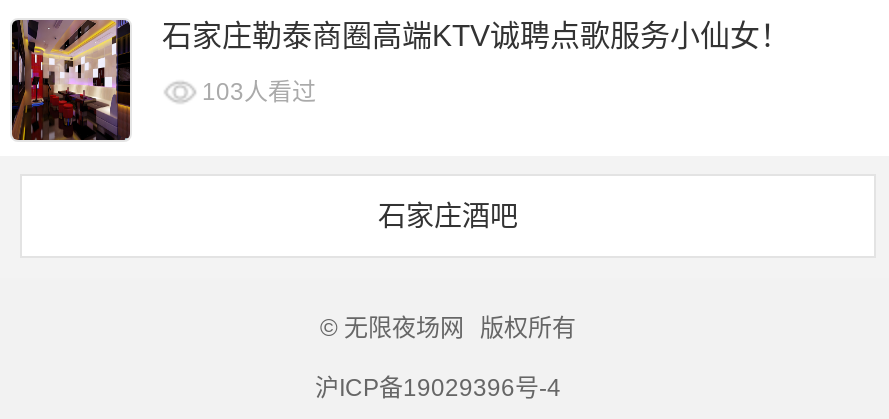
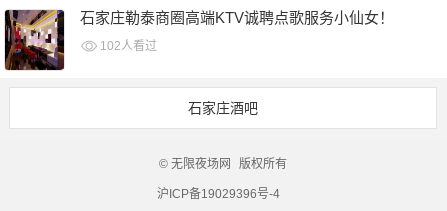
[202,78,316,106] 103人看过 -> [100,39,157,53] 102人看过

